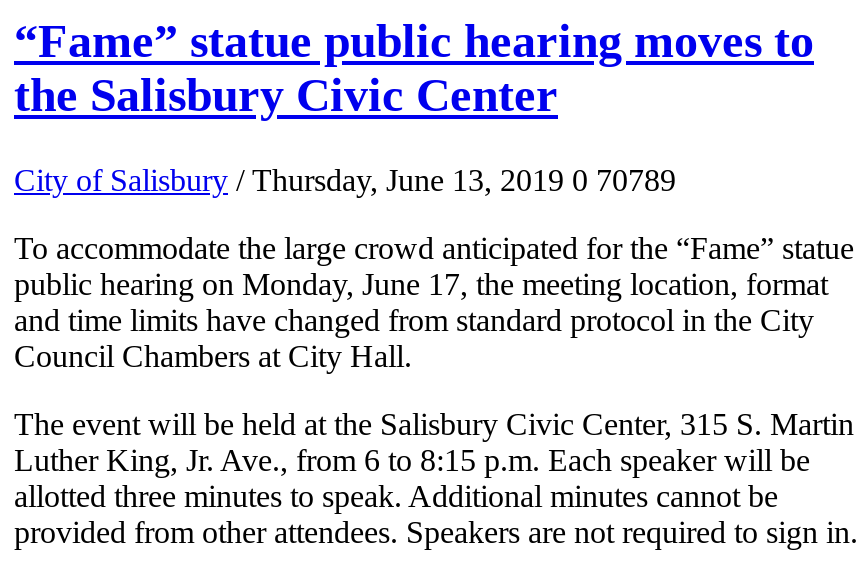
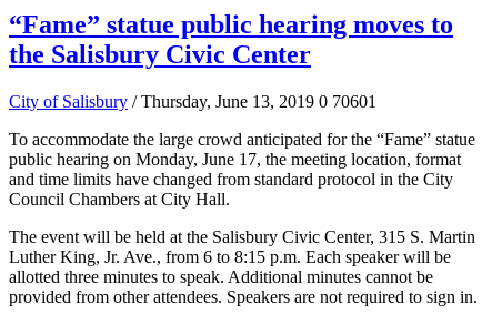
[14,164,676,198] City of Salisbury / Thursday, June 13, 2019 0 70789 -> [9,92,376,111] City of Salisbury / Thursday, June 13, 2019 0 70601

